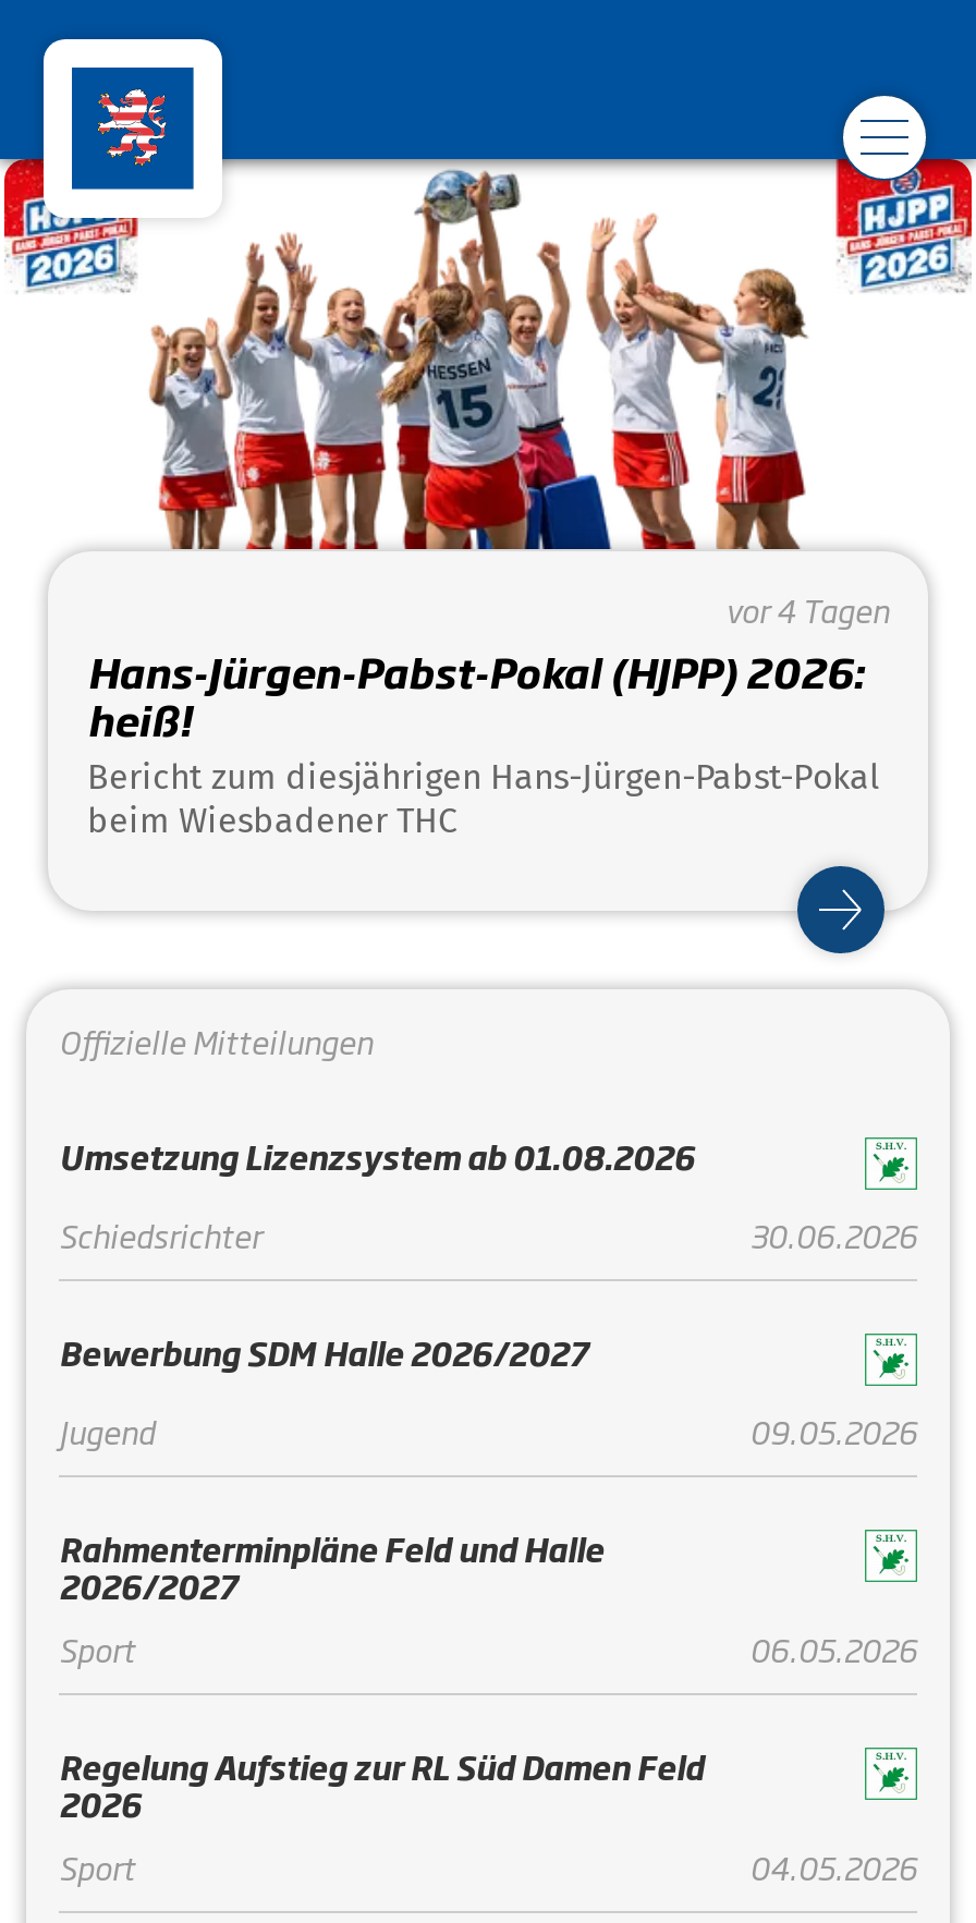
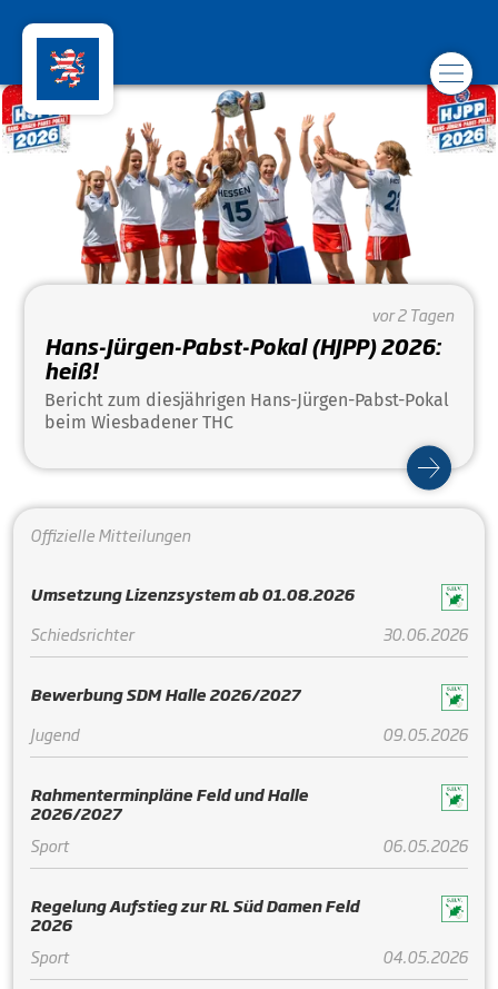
[725,586,889,632] vor 4 Tagen -> [371,303,454,326] vor 2 Tagen

